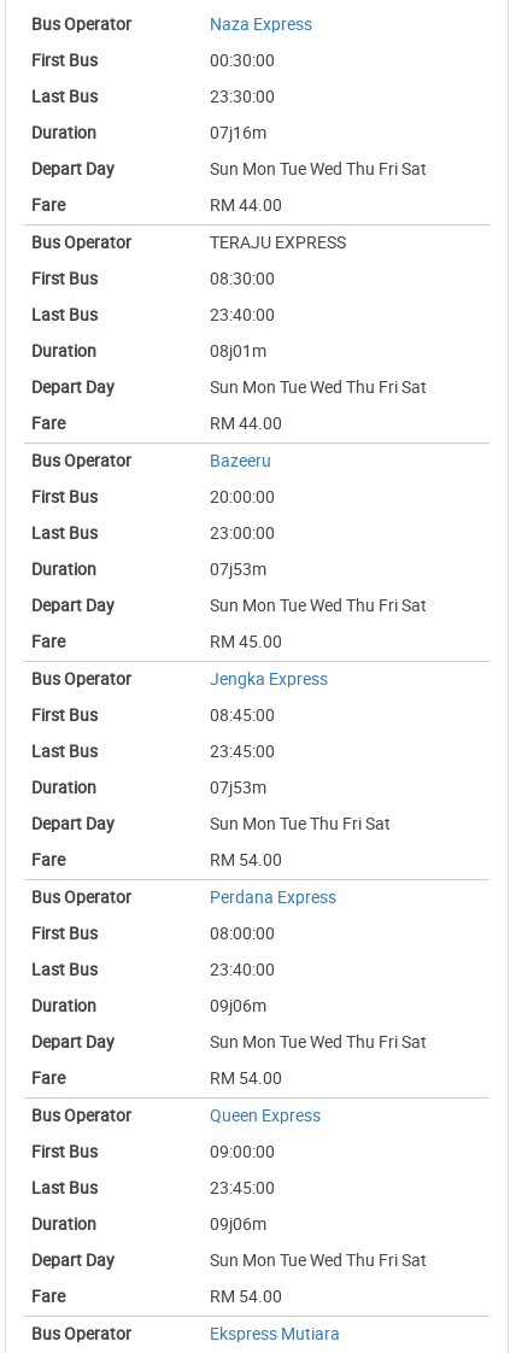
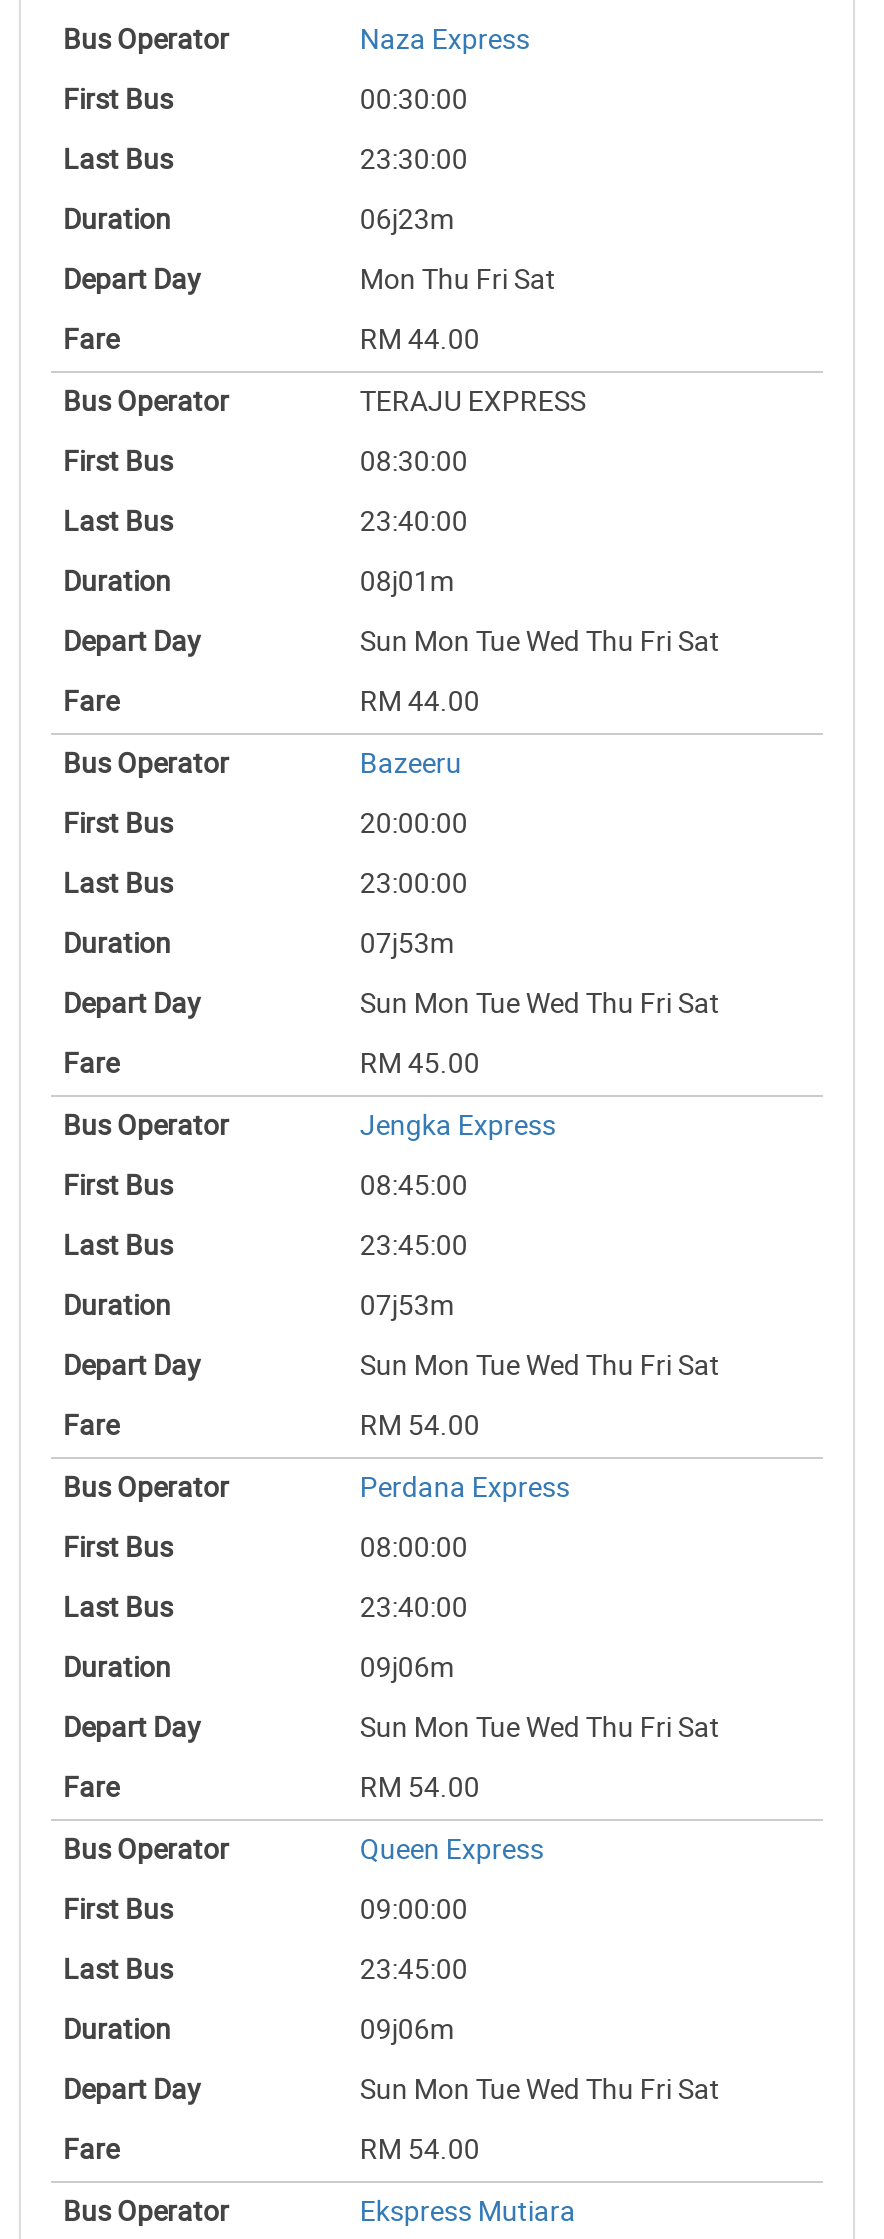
[210,123,267,143] 07j16m -> [360,203,454,237] 06j23m
[210,159,427,180] Sun Mon Tue Wed Thu Fri Sat -> [360,263,556,297] Mon Thu Fri Sat
[210,814,391,834] Sun Mon Tue Thu Fri Sat -> [360,1349,720,1383] Sun Mon Tue Wed Thu Fri Sat

